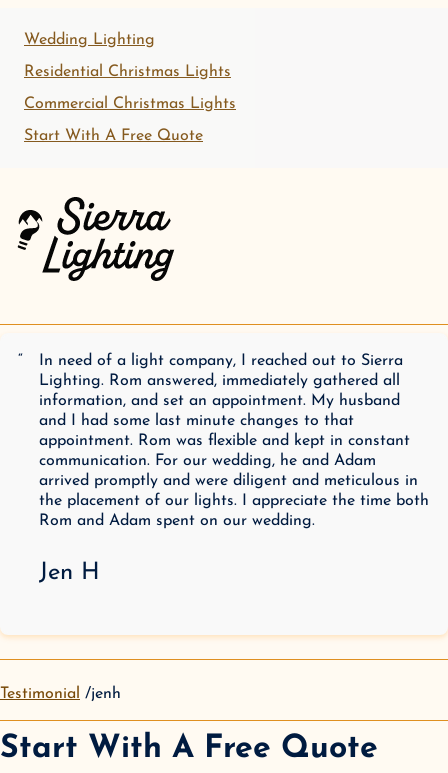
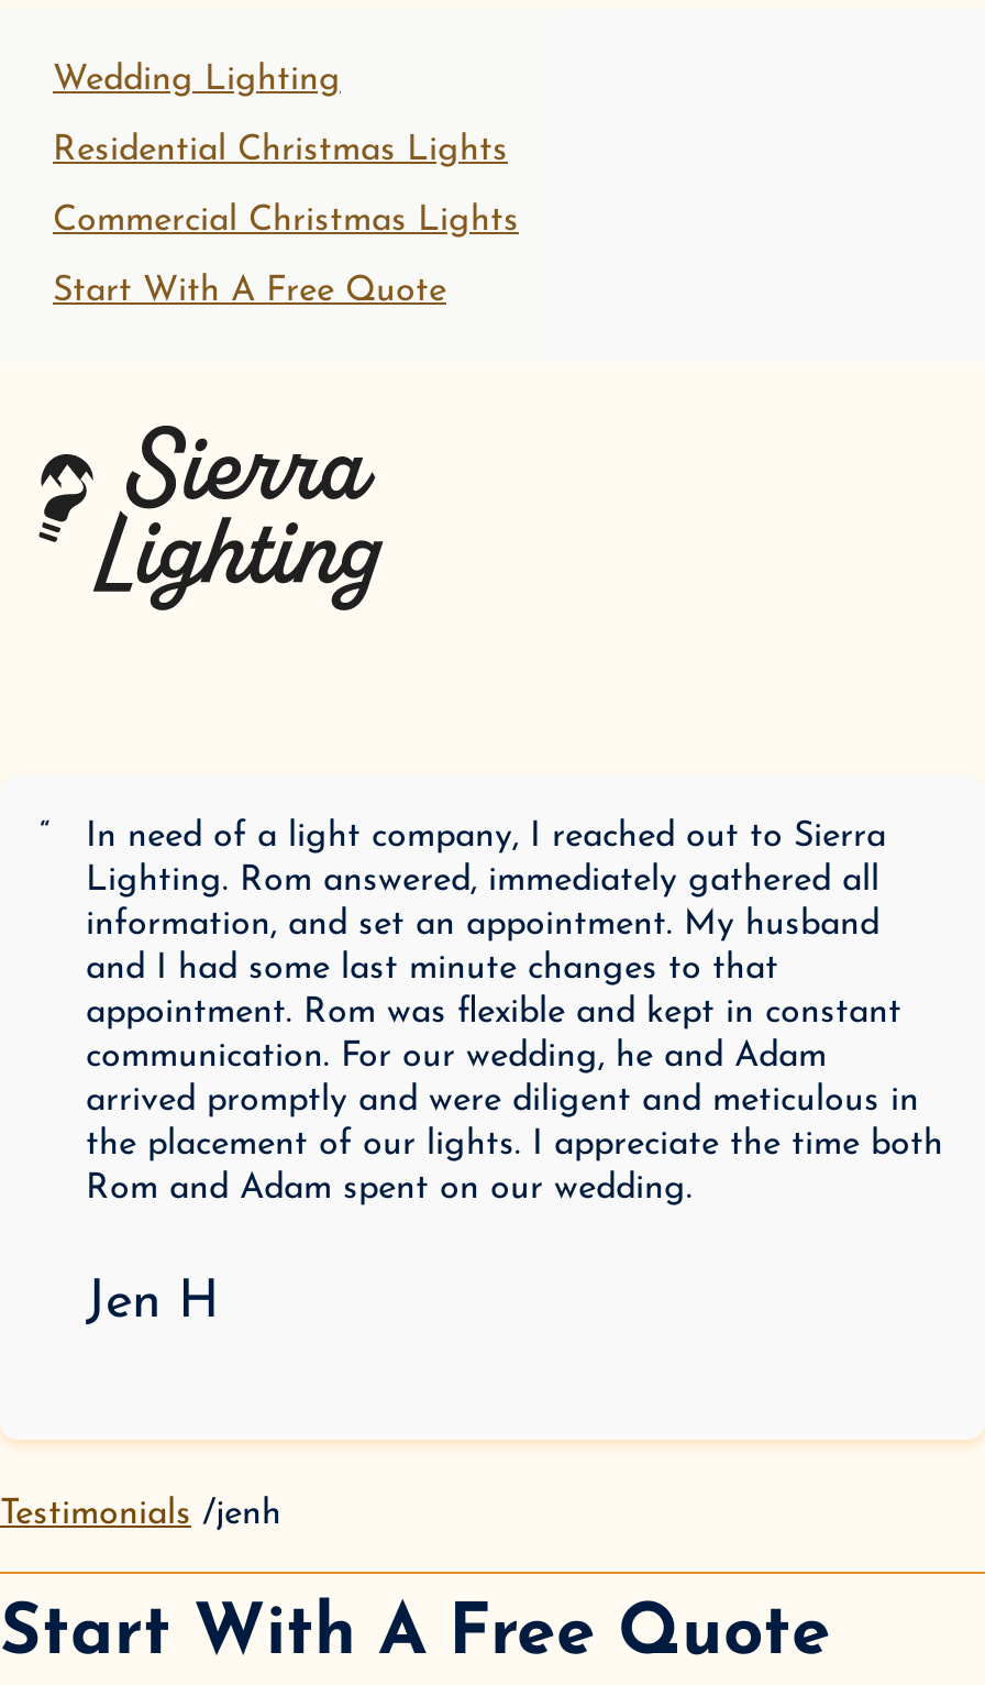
moved [39,353,429,585] -> [86,819,943,1329]: In need of a light company, I reached out to Sierra | Lighting. Rom answered, immediately gathered all | information, and set an appointment. My husband | ... | Rom and Adam spent on our wedding. | Jen H
[0,686,80,702] Testimonial -> [0,1496,191,1532] Testimonials

